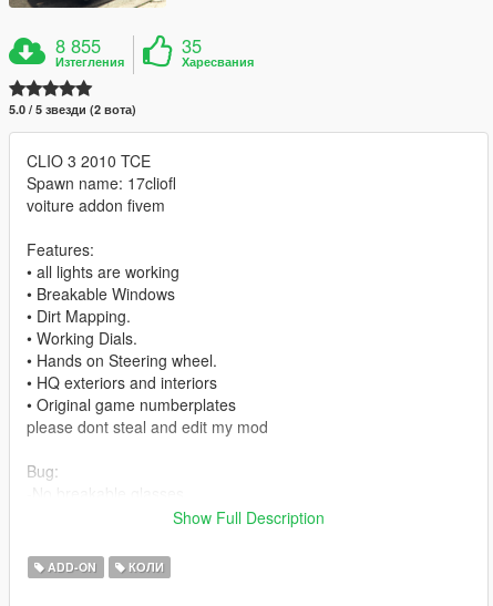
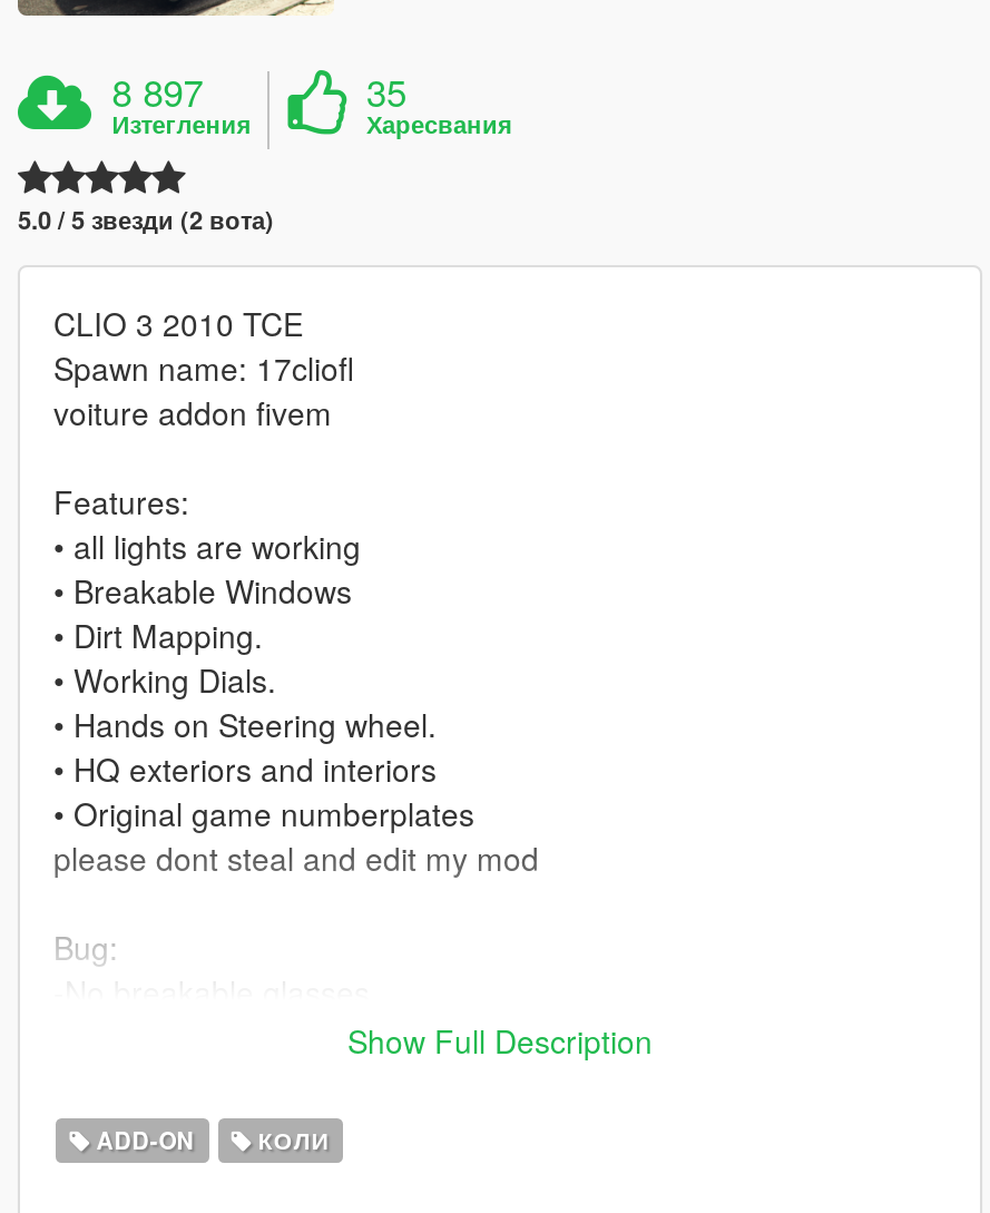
[56,32,101,59] 8 855 -> [112,65,203,119] 8 897

